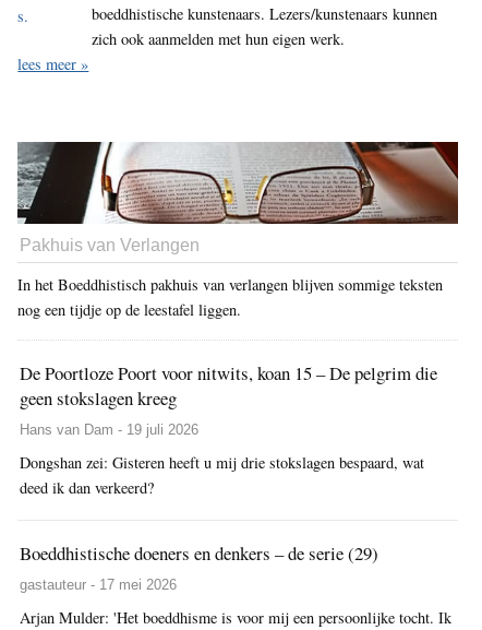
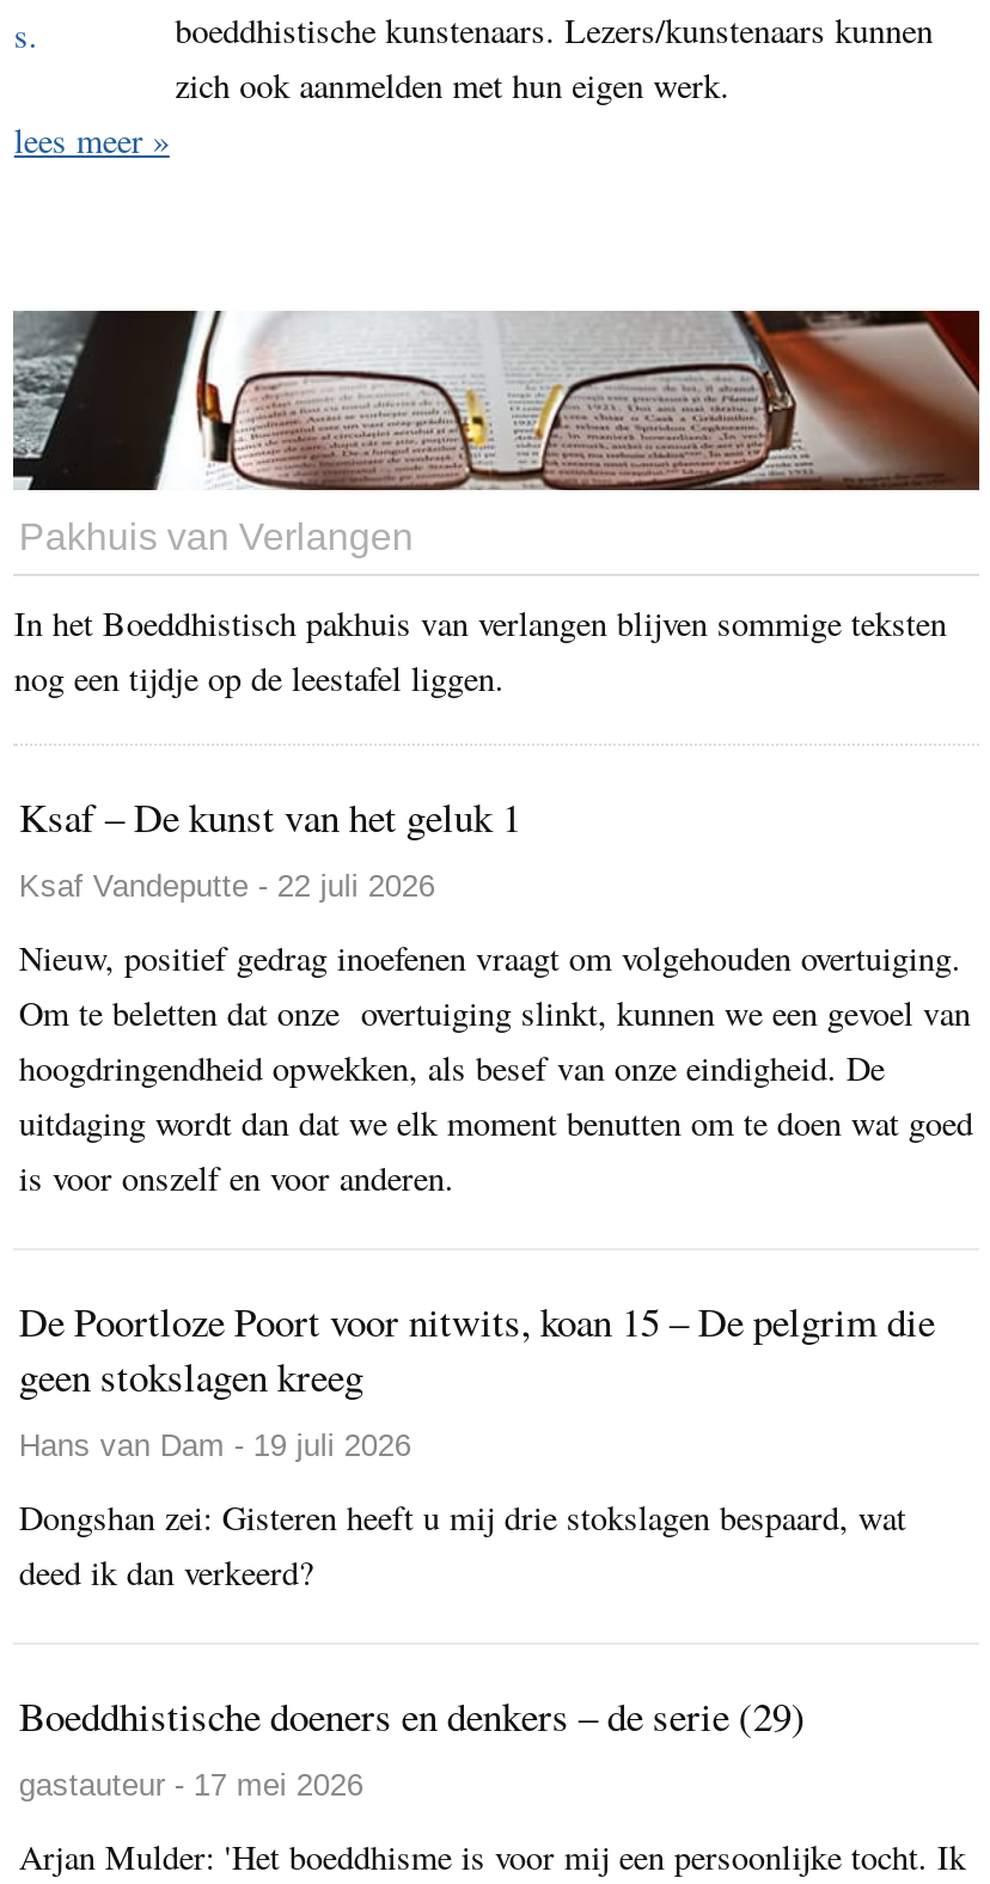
none -> [19,788,973,1199] Ksaf – De kunst van het geluk 1 | Ksaf Vandeputte - 22 juli 2026 | Nieuw, positief gedrag inoefenen vraagt om volgehouden overtuiging. | Om te beletten dat onze overtuiging slinkt, kunnen we een gevoel van | hoogdringendheid opwekken, als besef van onze eindigheid. De | uitdaging wordt dan dat we elk moment benutten om te doen wat goed | is voor onszelf en voor anderen.

